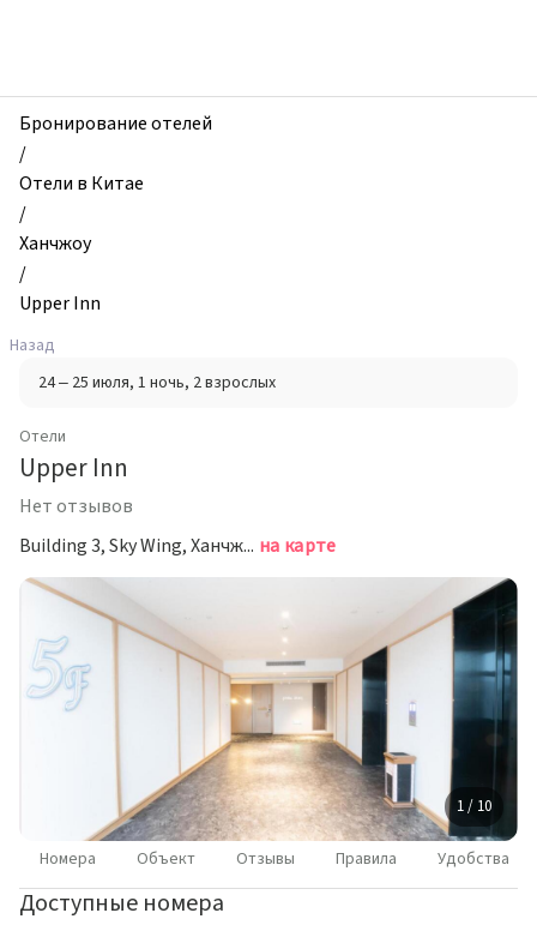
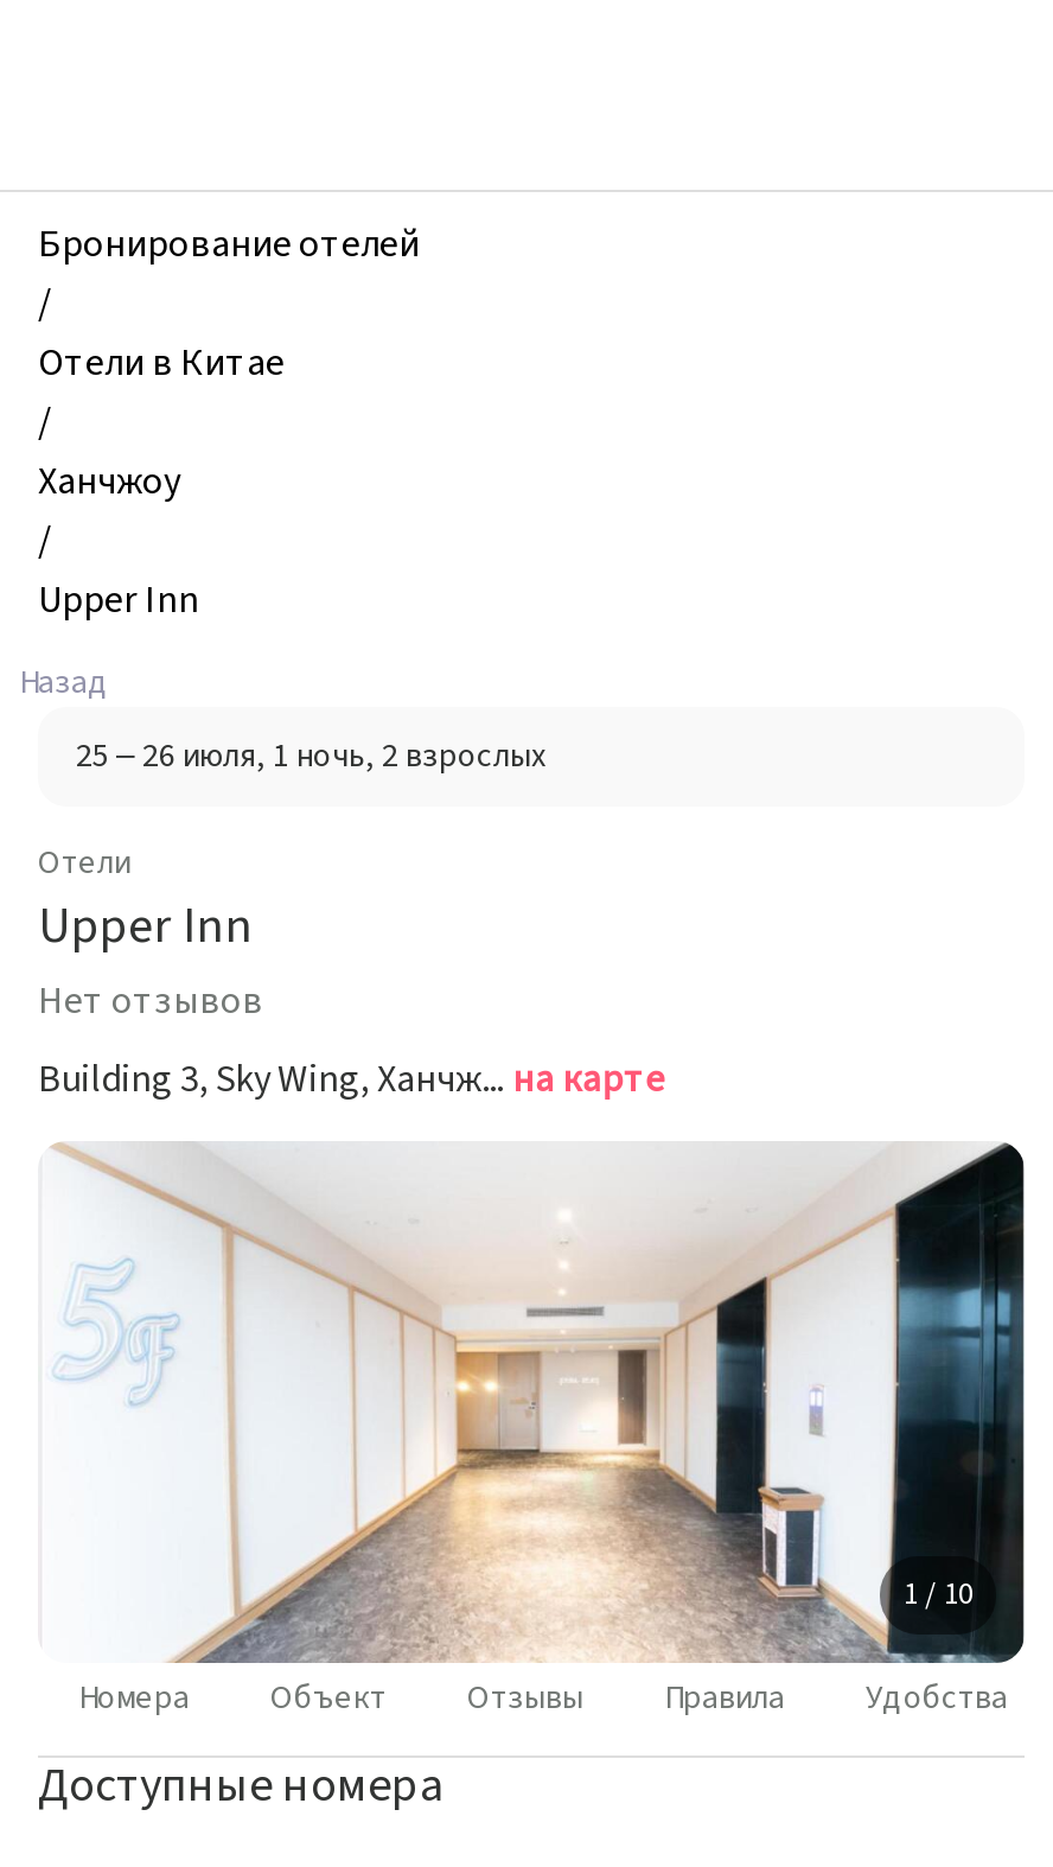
[38,371,276,395] 24 – 25 июля, 1 ночь, 2 взрослых -> [76,733,545,780] 25 – 26 июля, 1 ночь, 2 взрослых

